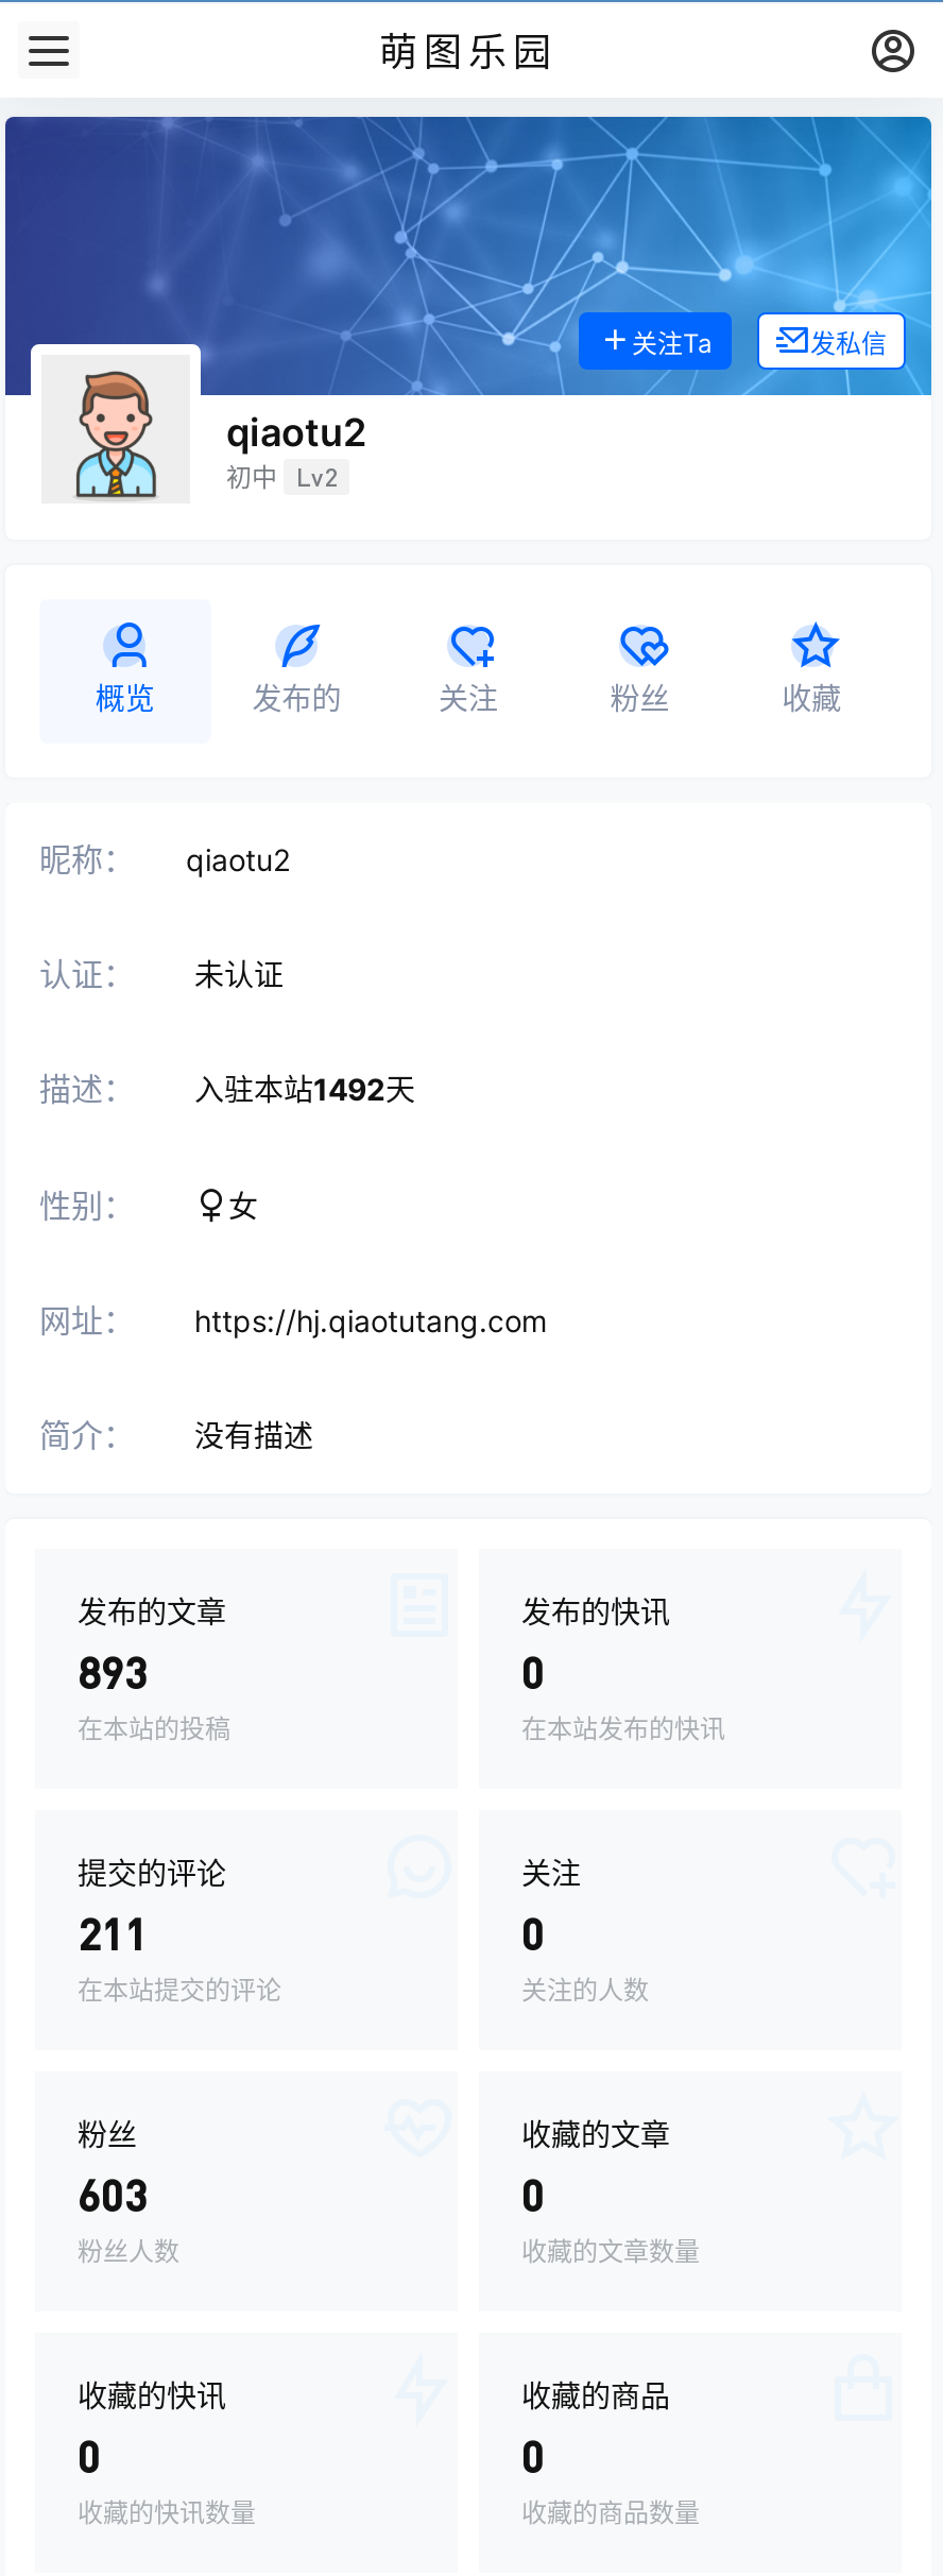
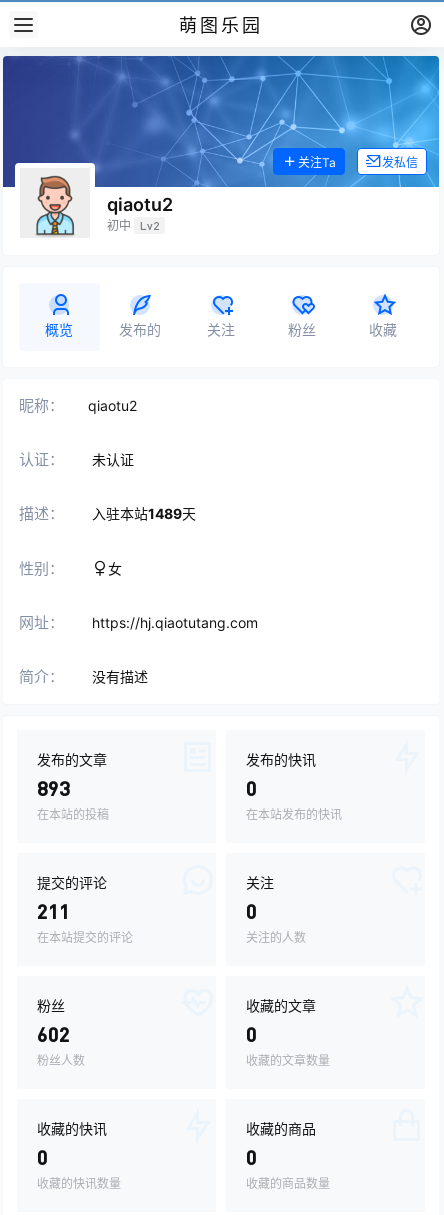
[39,1068,415,1109] 描述： 入驻本站1492天 -> [19,504,196,523] 描述： 入驻本站1489天
[78,2169,148,2220] 603 -> [37,1022,70,1046] 602

